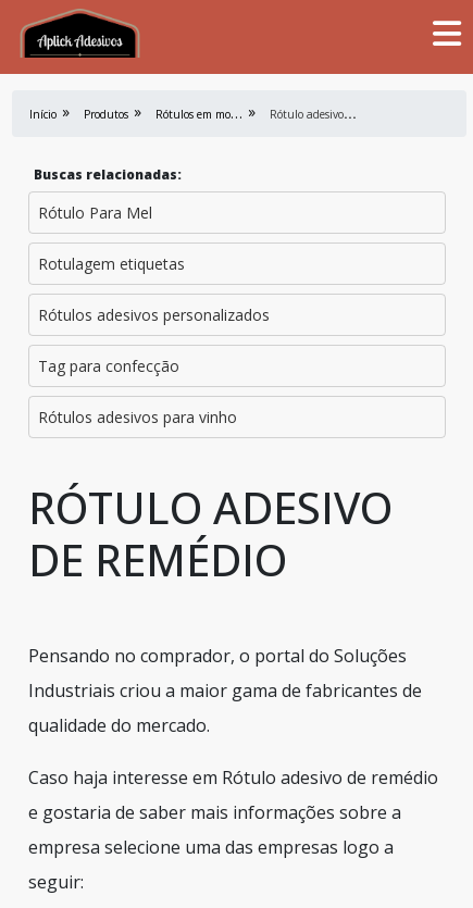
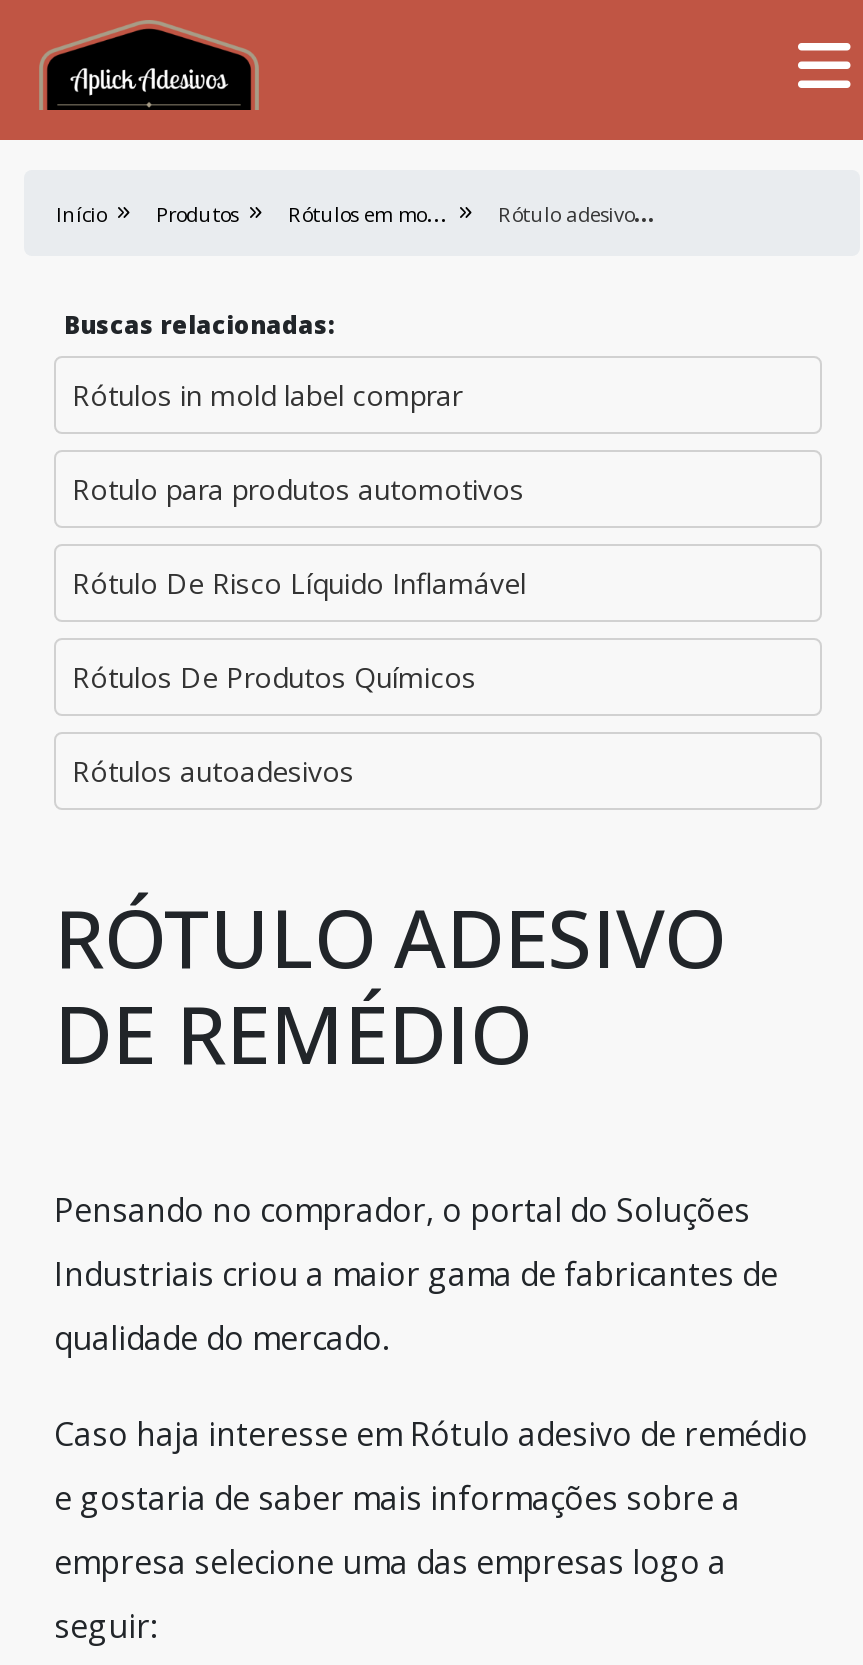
[38,202,152,223] Rótulo Para Mel -> [72,376,462,414] Rótulos in mold label comprar
[38,253,185,274] Rotulagem etiquetas -> [72,470,524,508] Rotulo para produtos automotivos
[38,304,270,325] Rótulos adesivos personalizados -> [72,564,526,602] Rótulo De Risco Líquido Inflamável
[38,356,179,376] Tag para confecção -> [72,658,476,696] Rótulos De Produtos Químicos
[38,407,237,427] Rótulos adesivos para vinho -> [72,752,354,790] Rótulos autoadesivos

